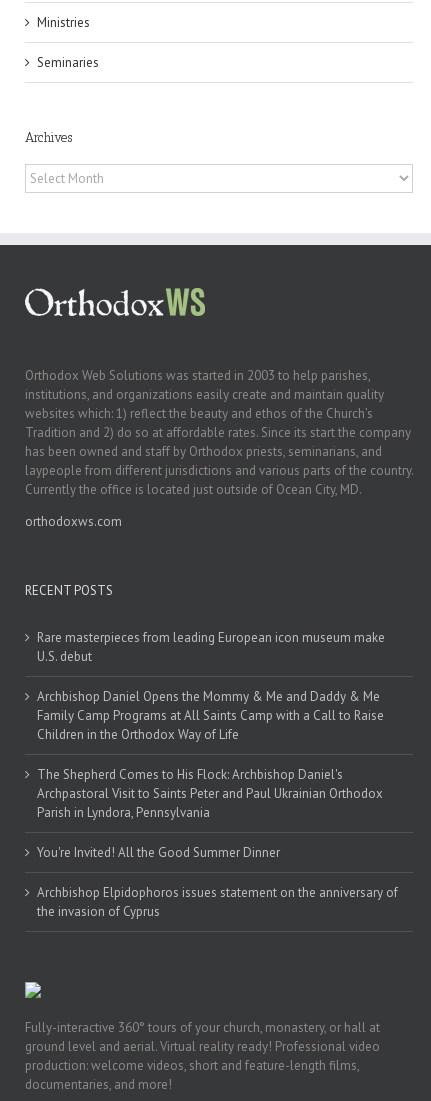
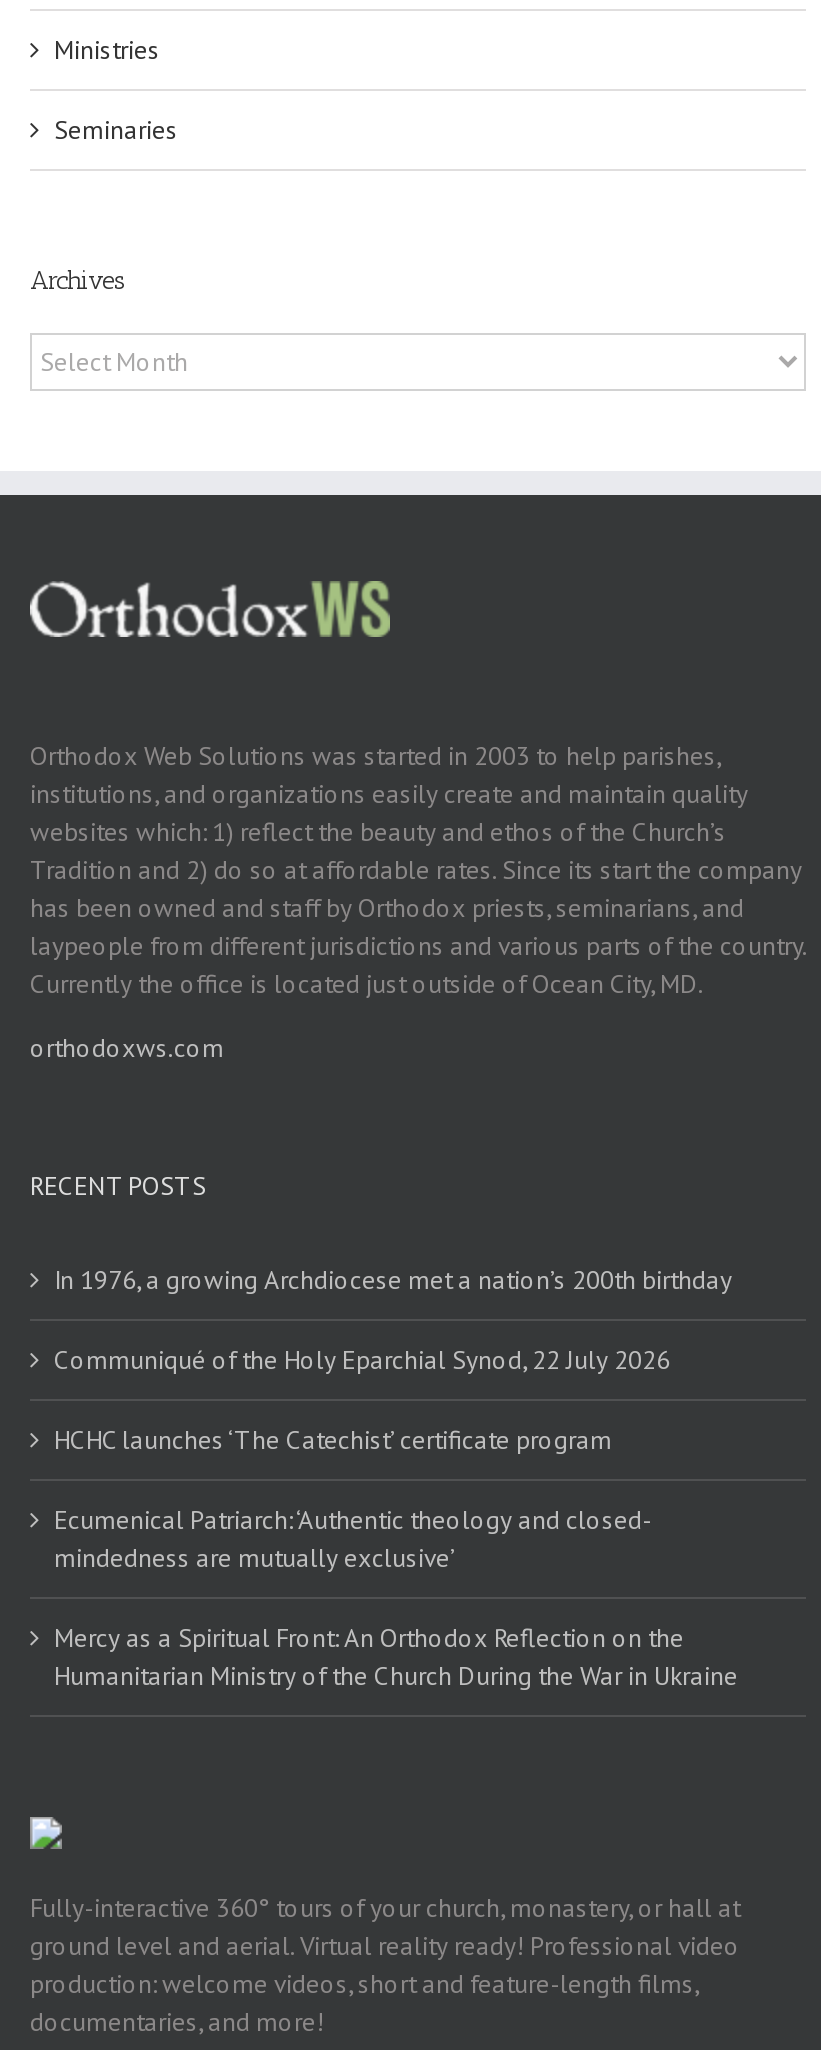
[37,629,385,665] Rare masterpieces from leading European icon museum make | U.S. debut -> [54,1263,732,1297] In 1976, a growing Archdiocese met a nation’s 200th birthday
[37,688,384,743] Archbishop Daniel Opens the Mommy & Me and Daddy & Me | Family Camp Programs at All Saints Camp with a Call to Raise | Children in the Orthodox Way of Life -> [54,1343,670,1377] Communiqué of the Holy Eparchial Synod, 22 July 2026
[37,766,383,821] The Shepherd Comes to His Flock: Archbishop Daniel's | Archpastoral Visit to Saints Peter and Paul Ukrainian Orthodox | Parish in Lyndora, Pennsylvania -> [54,1423,612,1457] HCHC launches ‘The Catechist’ certificate program
[37,844,280,861] You're Invited! All the Good Summer Dinner -> [54,1503,652,1575] Ecumenical Patriarch: ‘Authentic theology and closed- | mindedness are mutually exclusive’
[37,884,398,920] Archbishop Elpidophoros issues statement on the anniversary of | the invasion of Cyprus -> [54,1621,738,1693] Mercy as a Spiritual Front: An Orthodox Reflection on the | Humanitarian Ministry of the Church During the War in Ukraine

